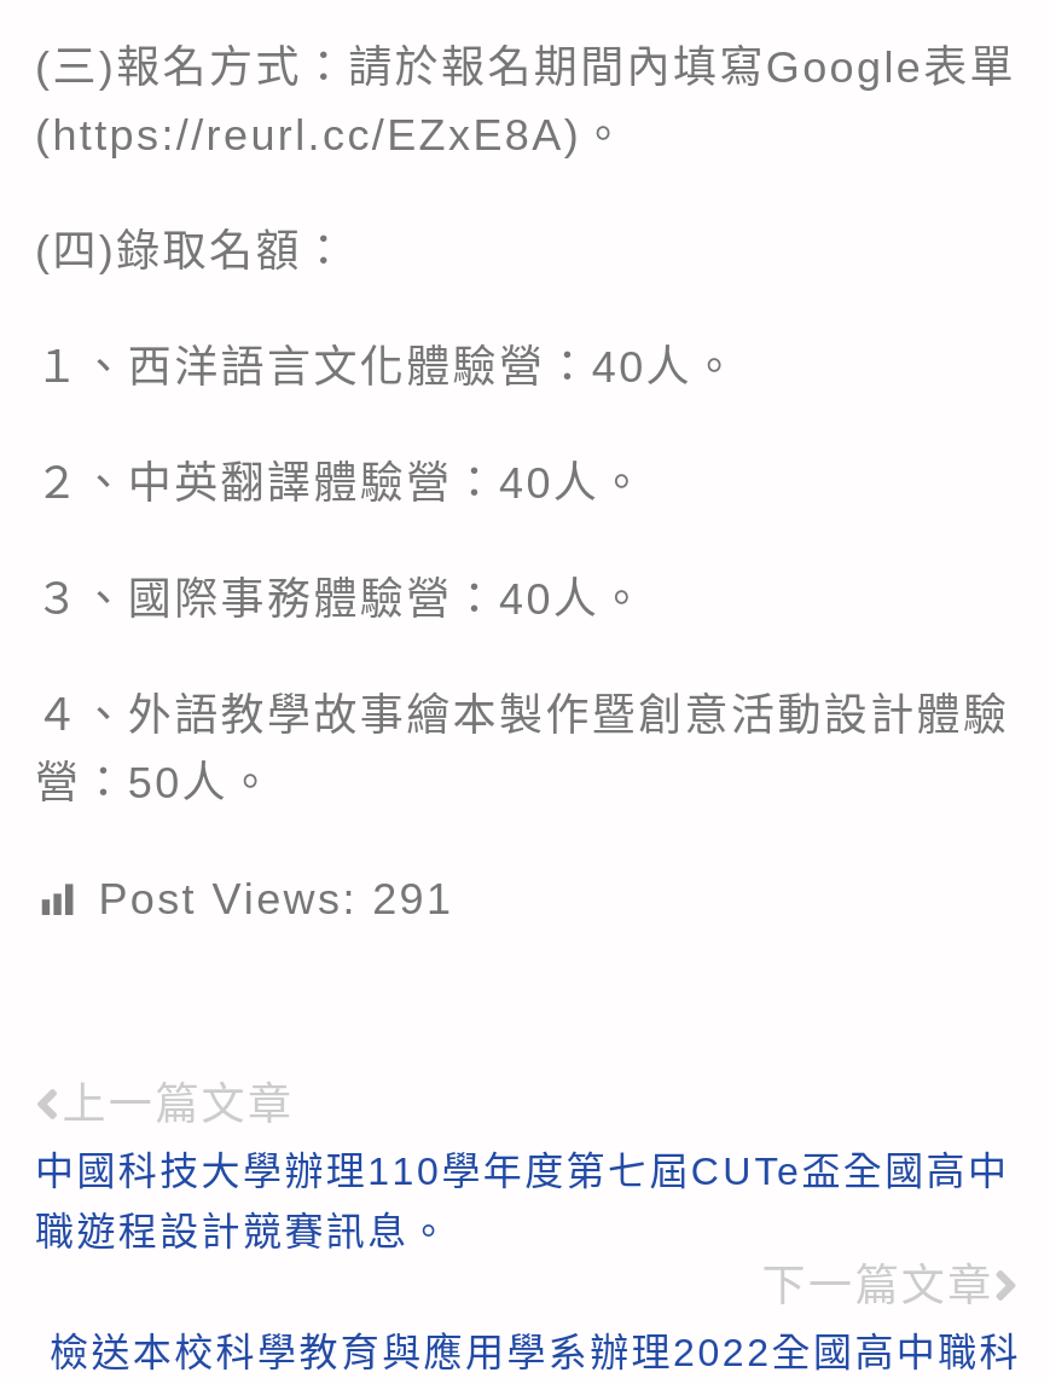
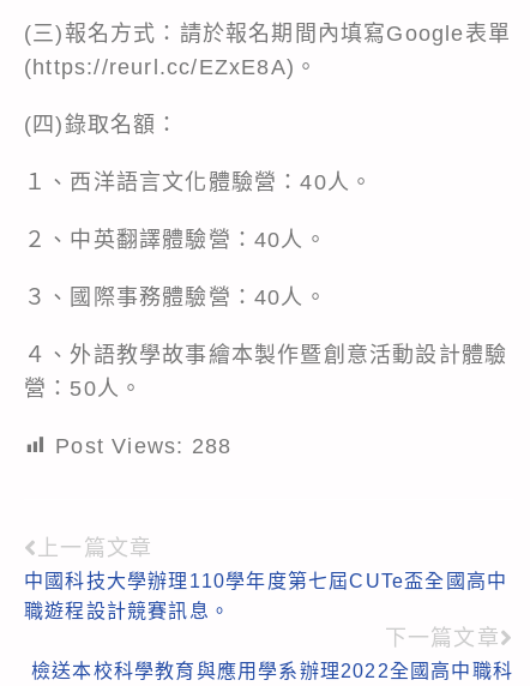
[98,876,454,924] Post Views: 291 -> [55,434,232,458] Post Views: 288

